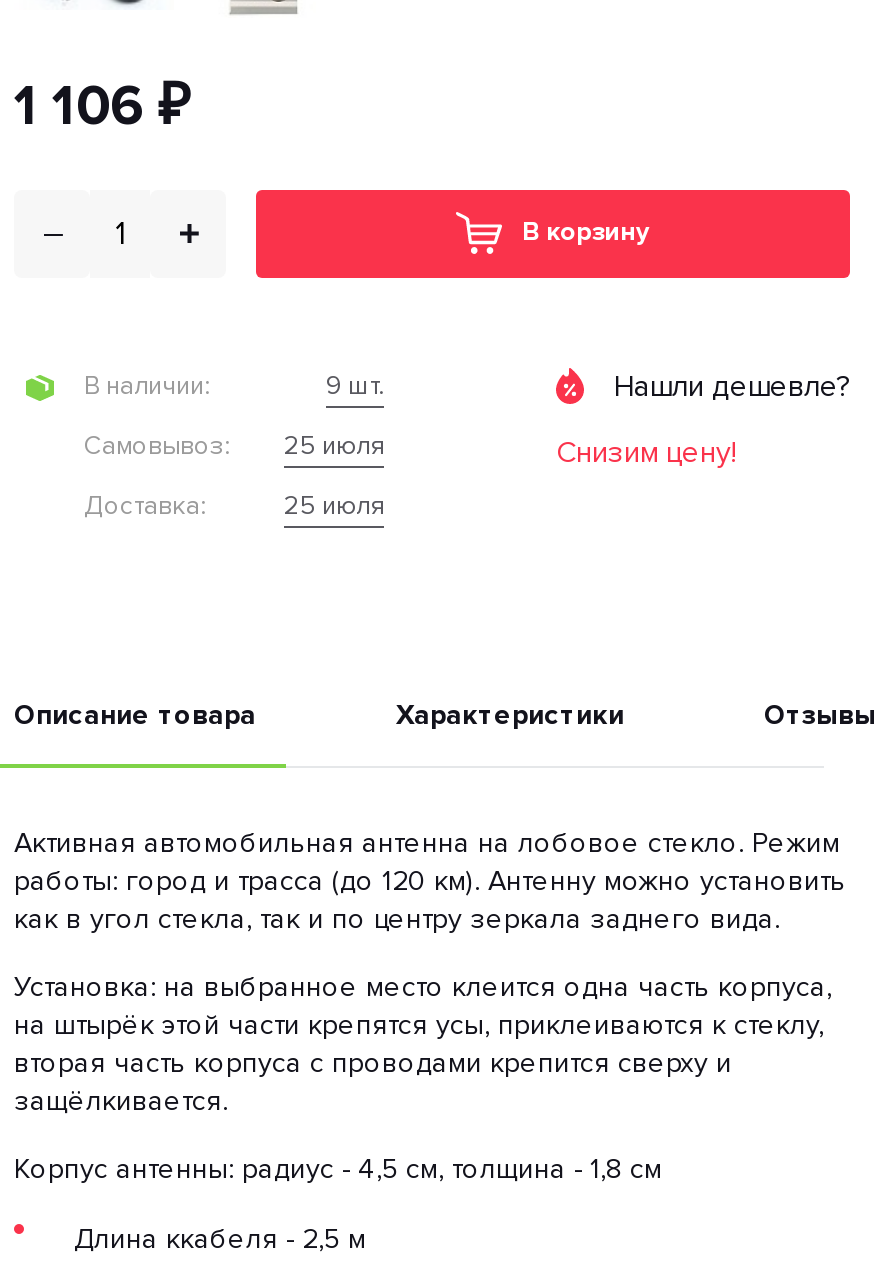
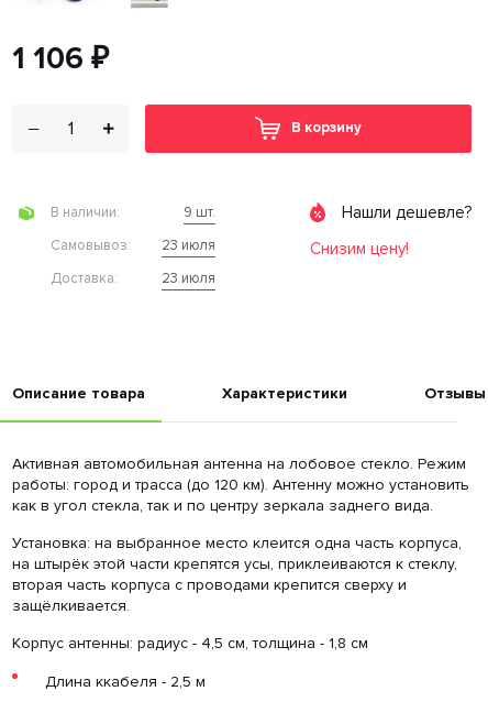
[84,430,384,463] Cамовывоз: 25 июля -> [51,236,215,255] Cамовывоз: 23 июля
[284,490,384,522] 25 июля -> [162,269,215,287] 23 июля

